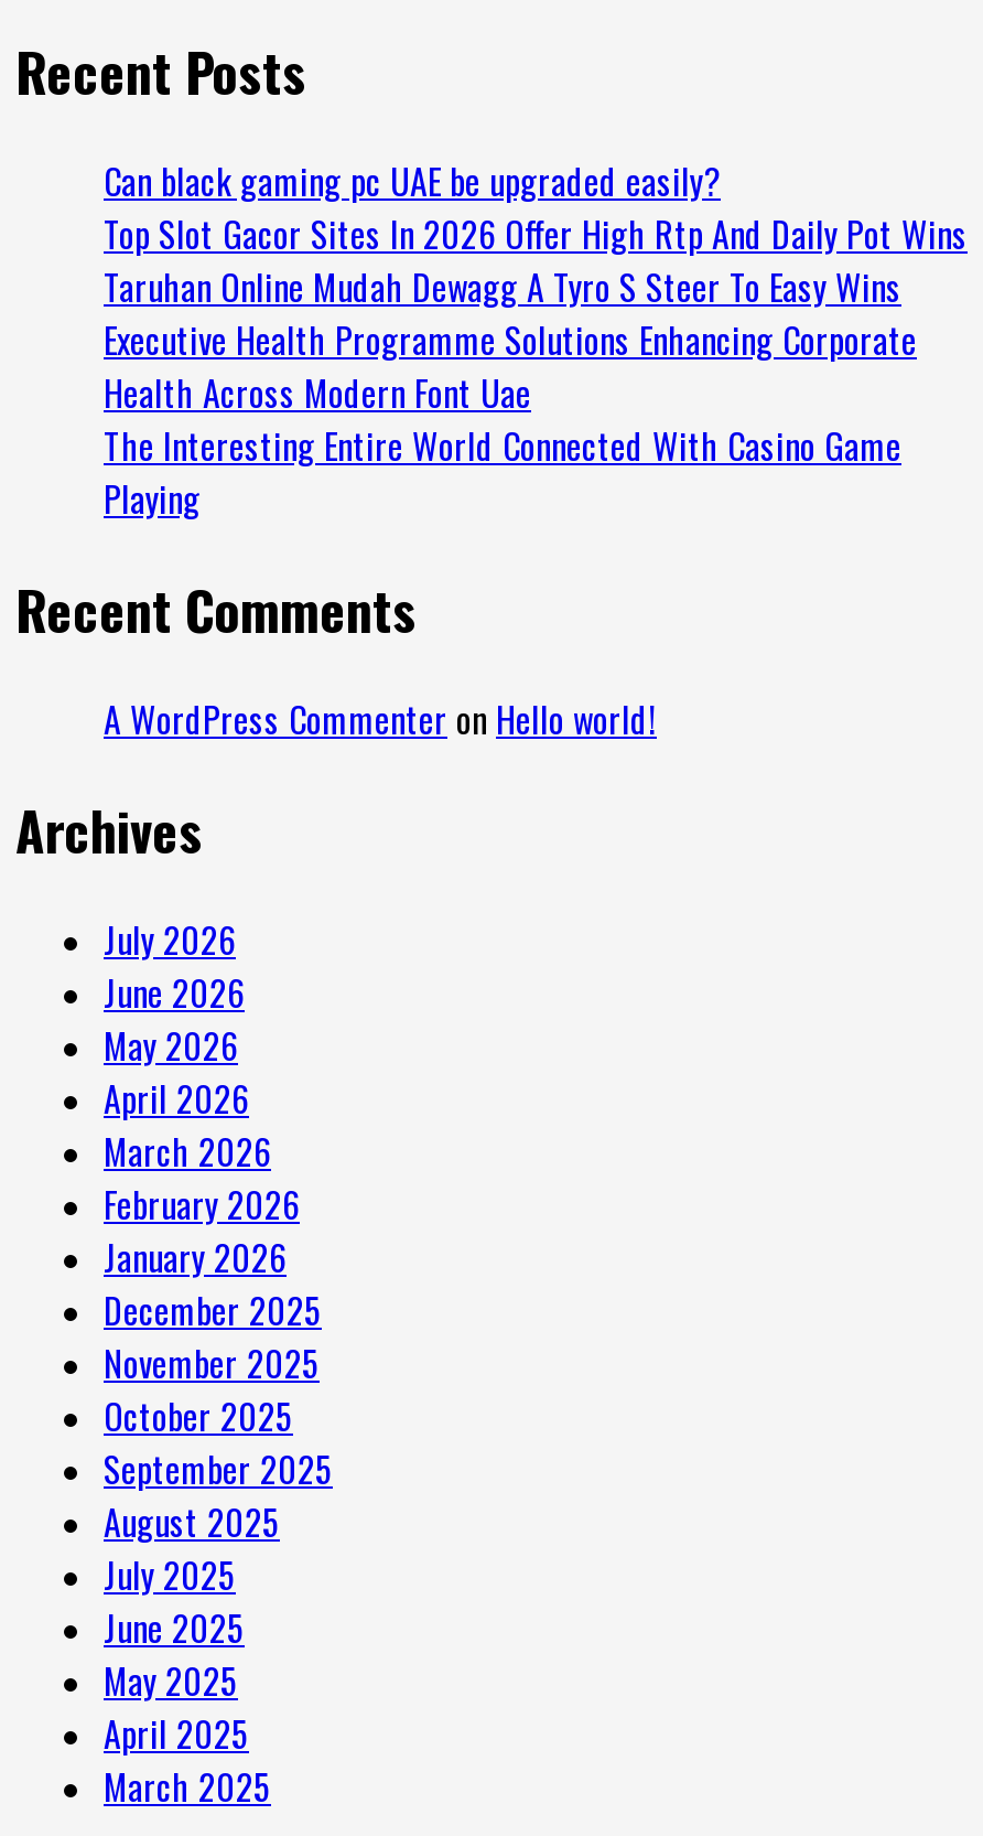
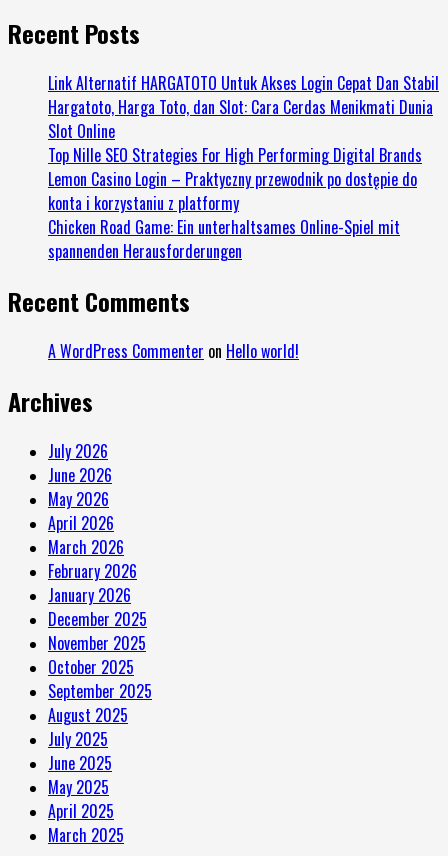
[104,154,968,525] Can black gaming pc UAE be upgraded easily? | Top Slot Gacor Sites In 2026 Offer High Rtp And Daily Pot Wins | Taruhan Online Mudah Dewagg A Tyro S Steer To Easy Wins | Executive Health Programme Solutions Enhancing Corporate | Health Across Modern Font Uae | The Interesting Entire World Connected With Casino Game | Playing -> [48,71,439,263] Link Alternatif HARGATOTO Untuk Akses Login Cepat Dan Stabil | Hargatoto, Harga Toto, dan Slot: Cara Cerdas Menikmati Dunia | Slot Online | Top Nille SEO Strategies For High Performing Digital Brands | Lemon Casino Login – Praktyczny przewodnik po dostępie do | konta i korzystaniu z platformy | Chicken Road Game: Ein unterhaltsames Online-Spiel mit | spannenden Herausforderungen

